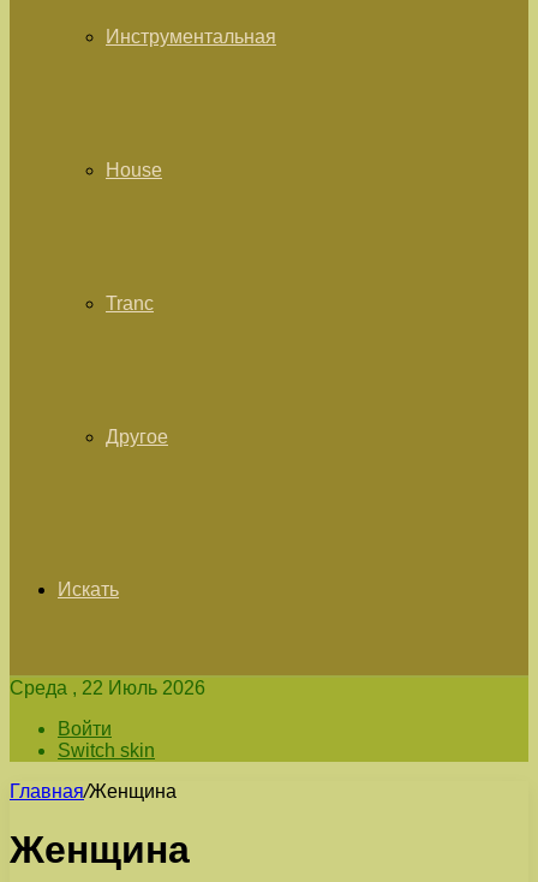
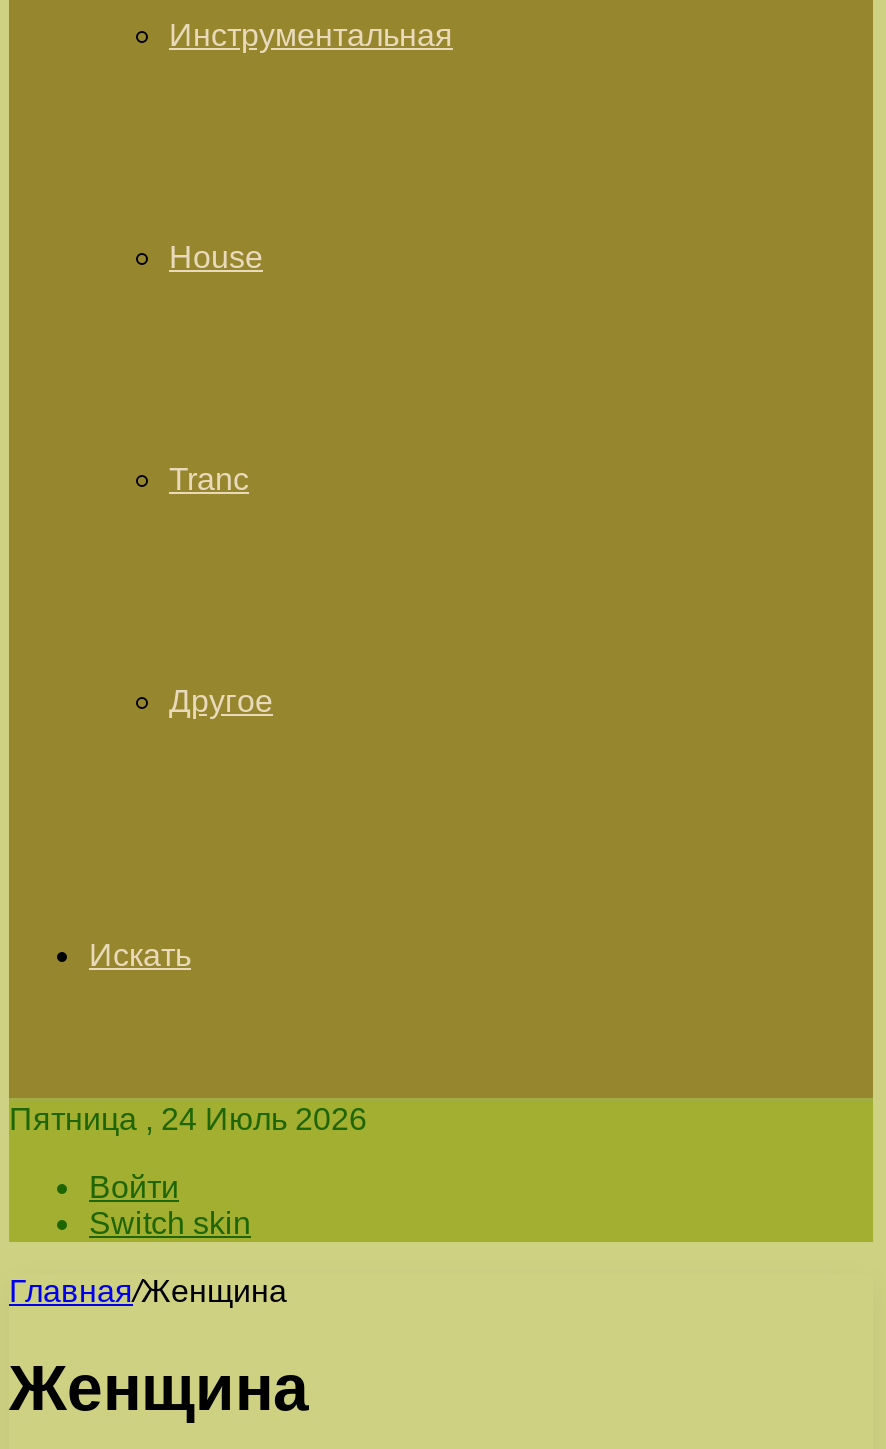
[10,678,205,698] Среда , 22 Июль 2026 -> [9,1102,367,1136] Пятница , 24 Июль 2026

